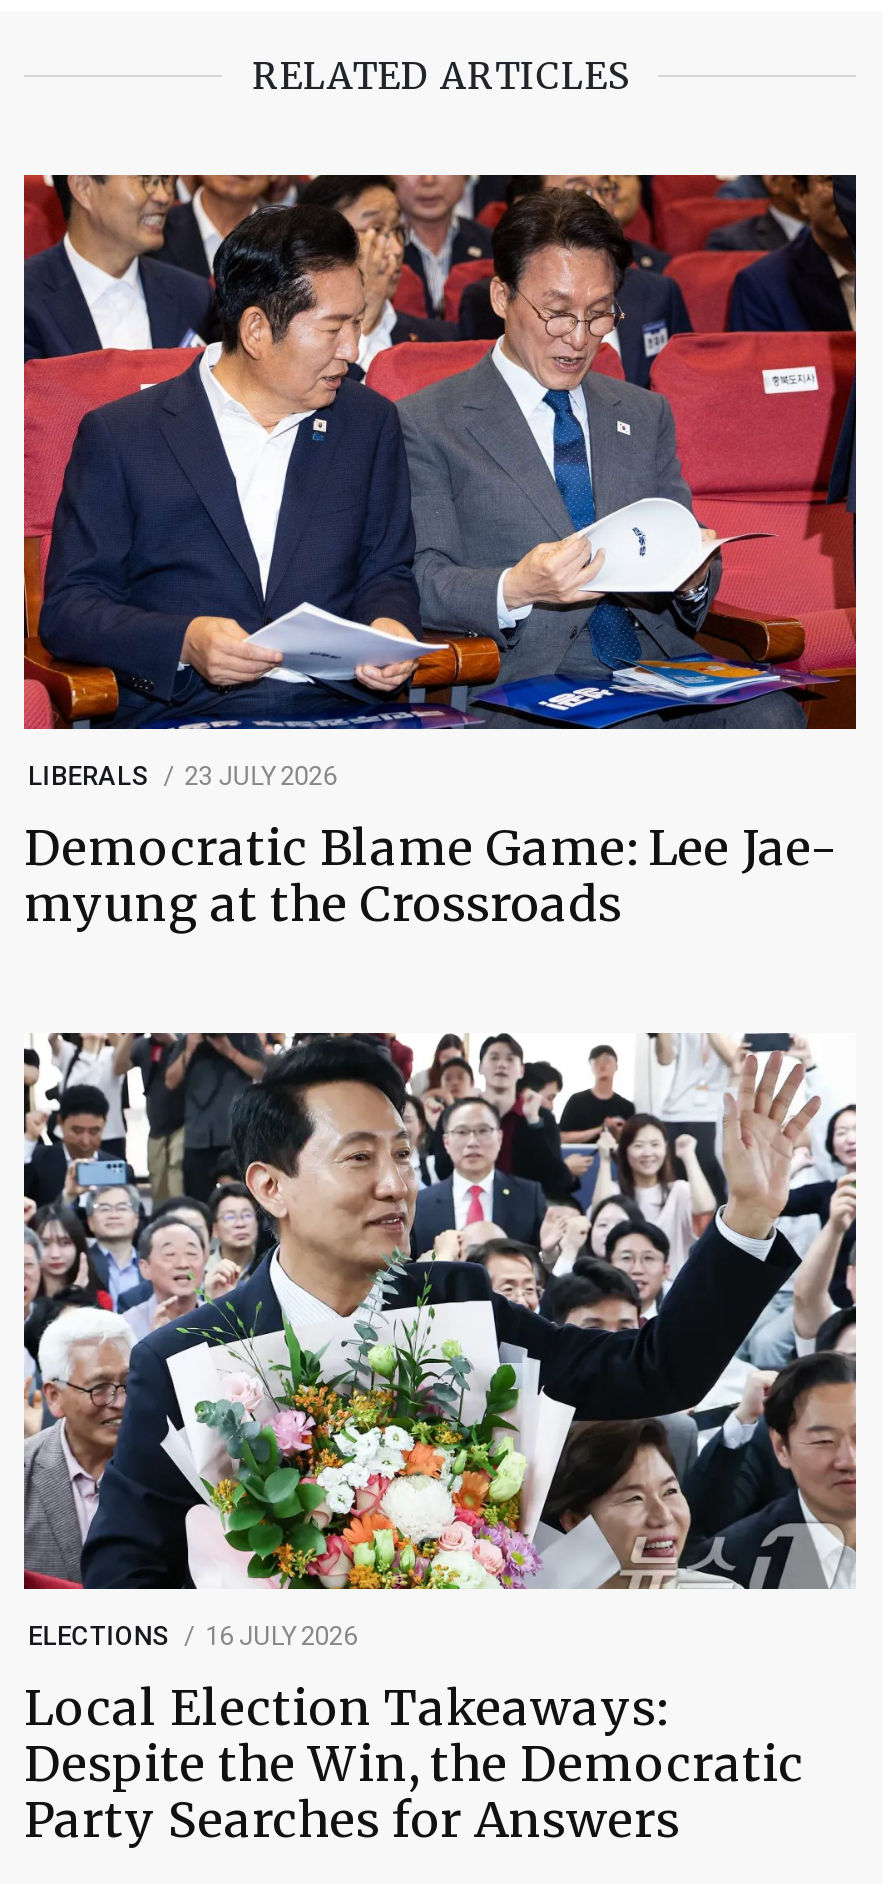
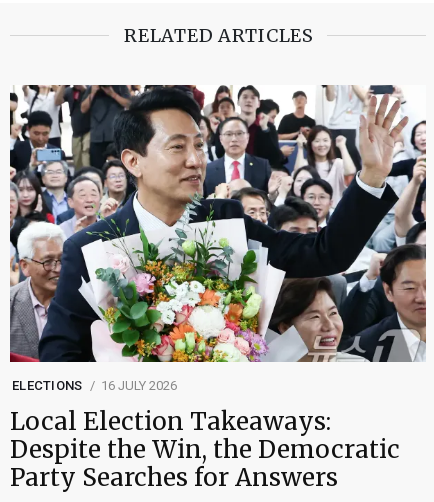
[22,173,858,935] [image] | LIBERALS | 23 JULY 2026 | Democratic Blame Game: Lee Jae- | myung at the Crossroads -> none

